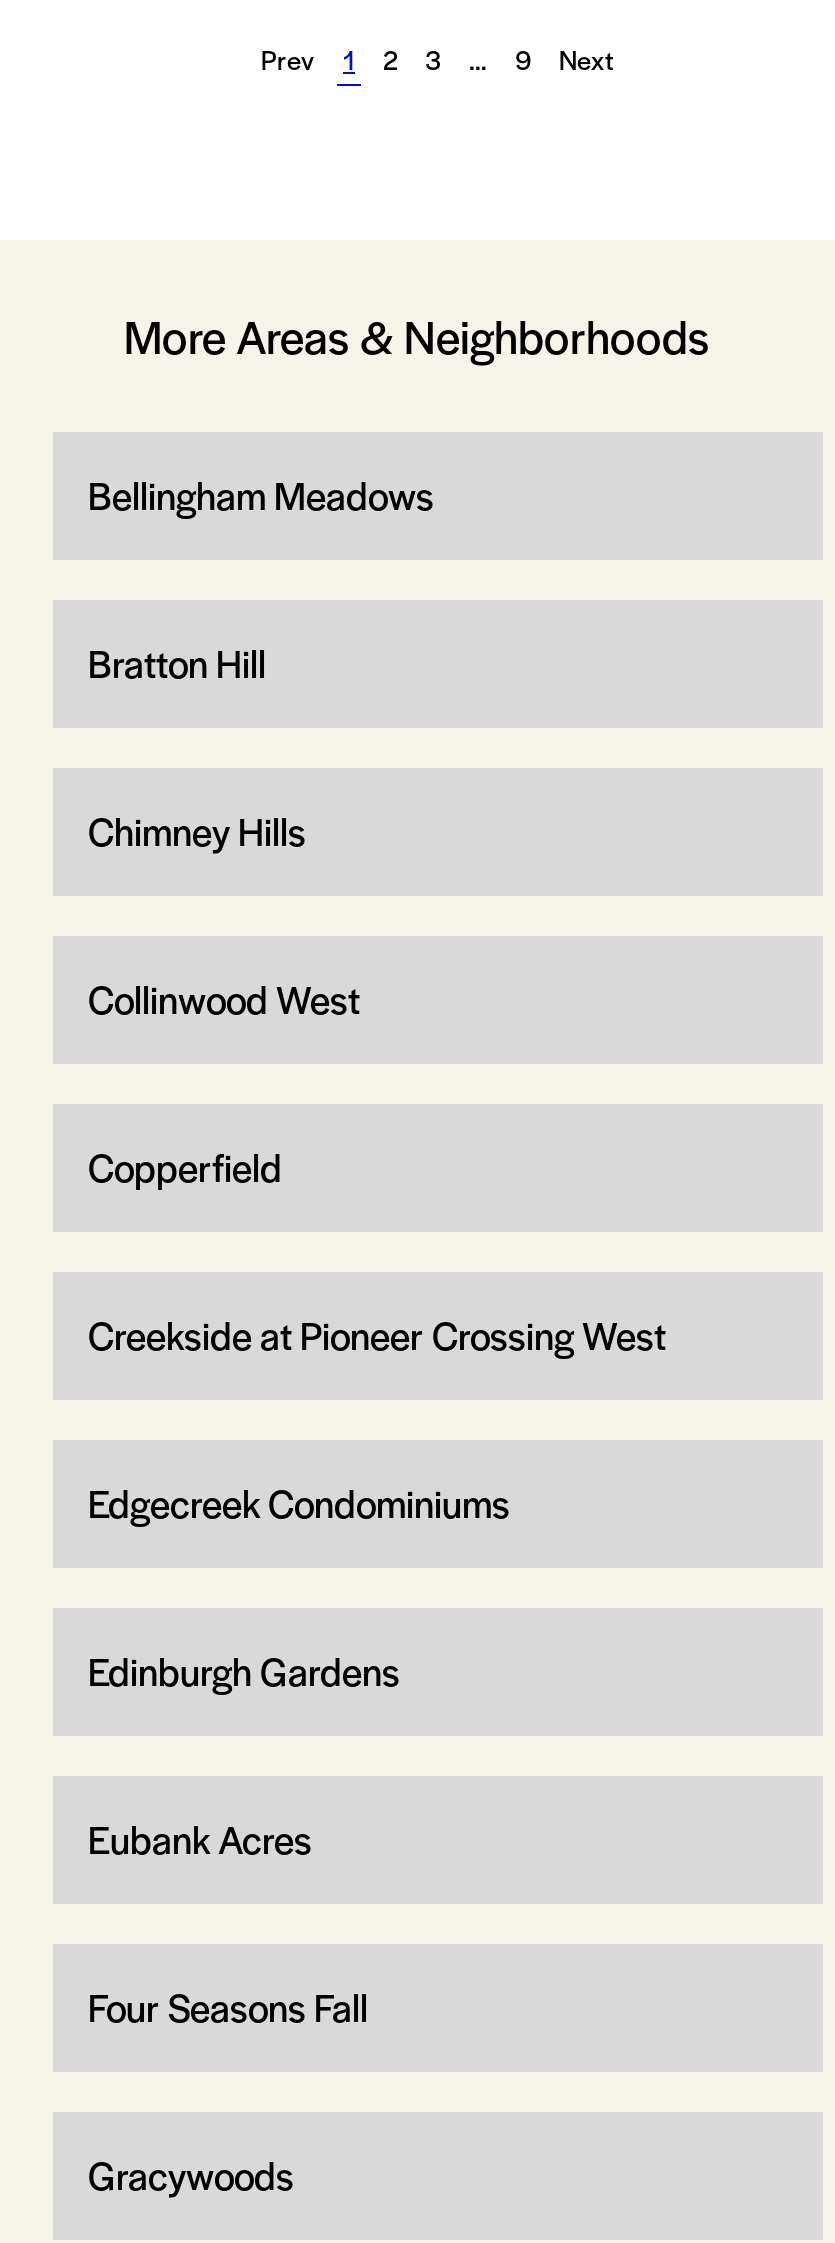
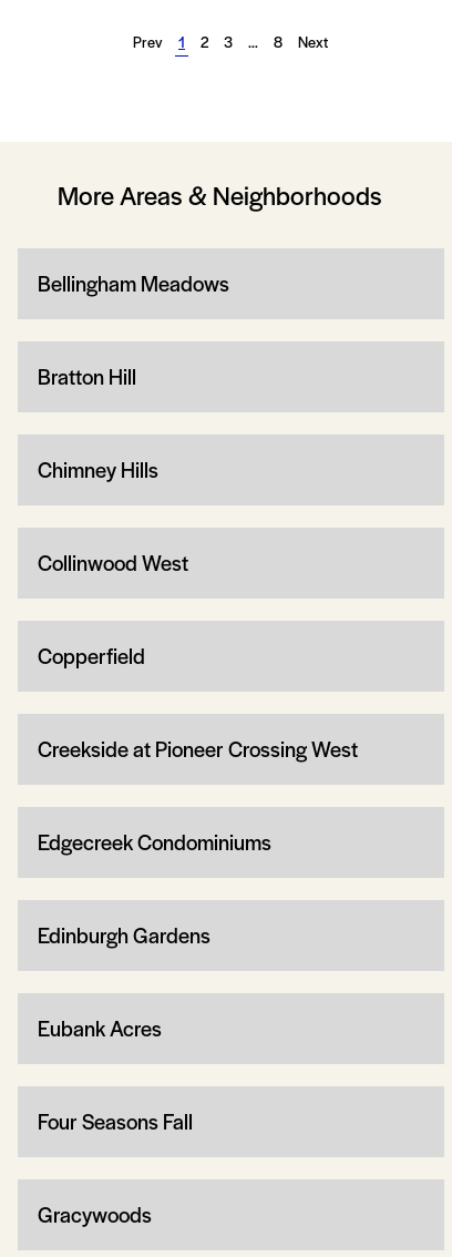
[515,40,531,78] 9 -> [274,31,282,52] 8

